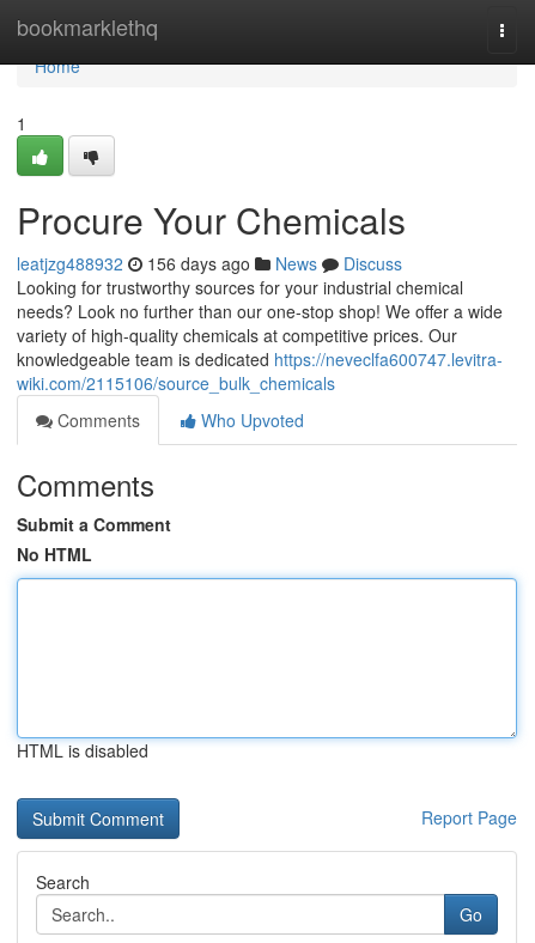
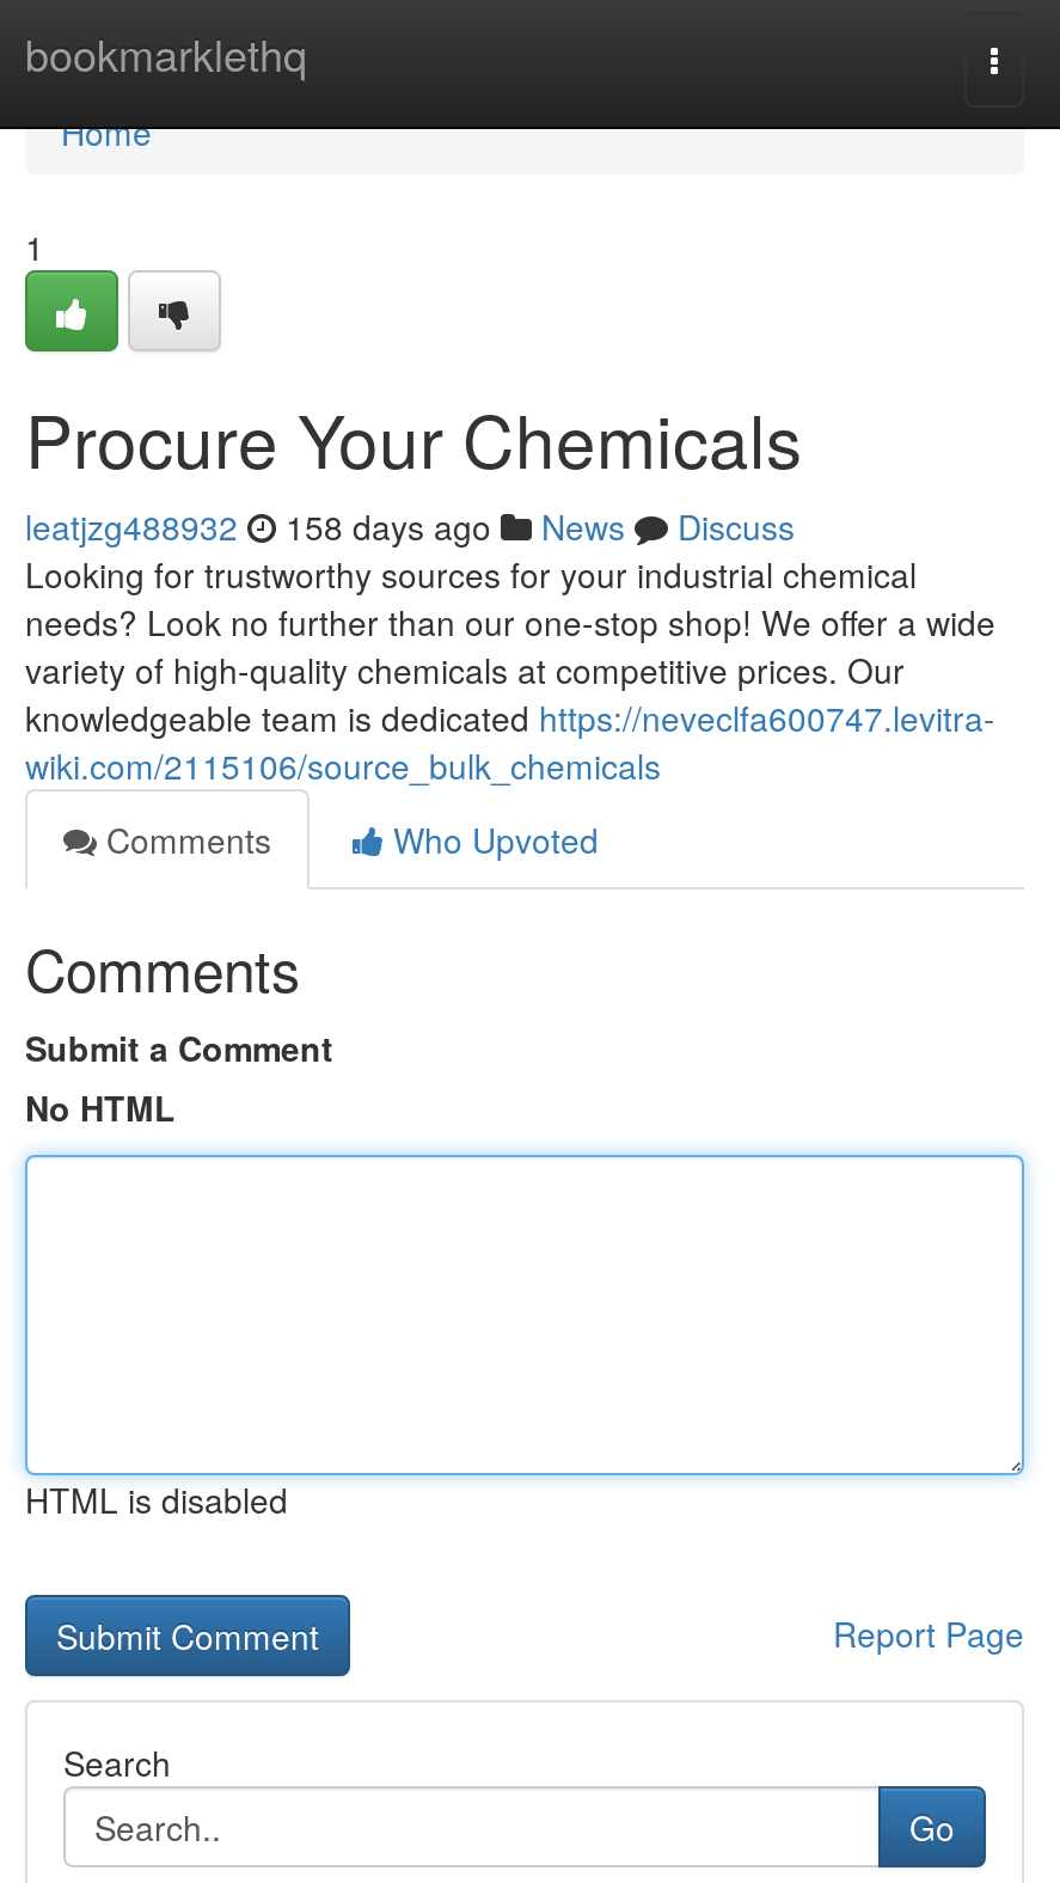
[17,251,402,275] leatjzg488932 156 days ago News Discuss -> [25,502,795,550] leatjzg488932 158 days ago News Discuss

